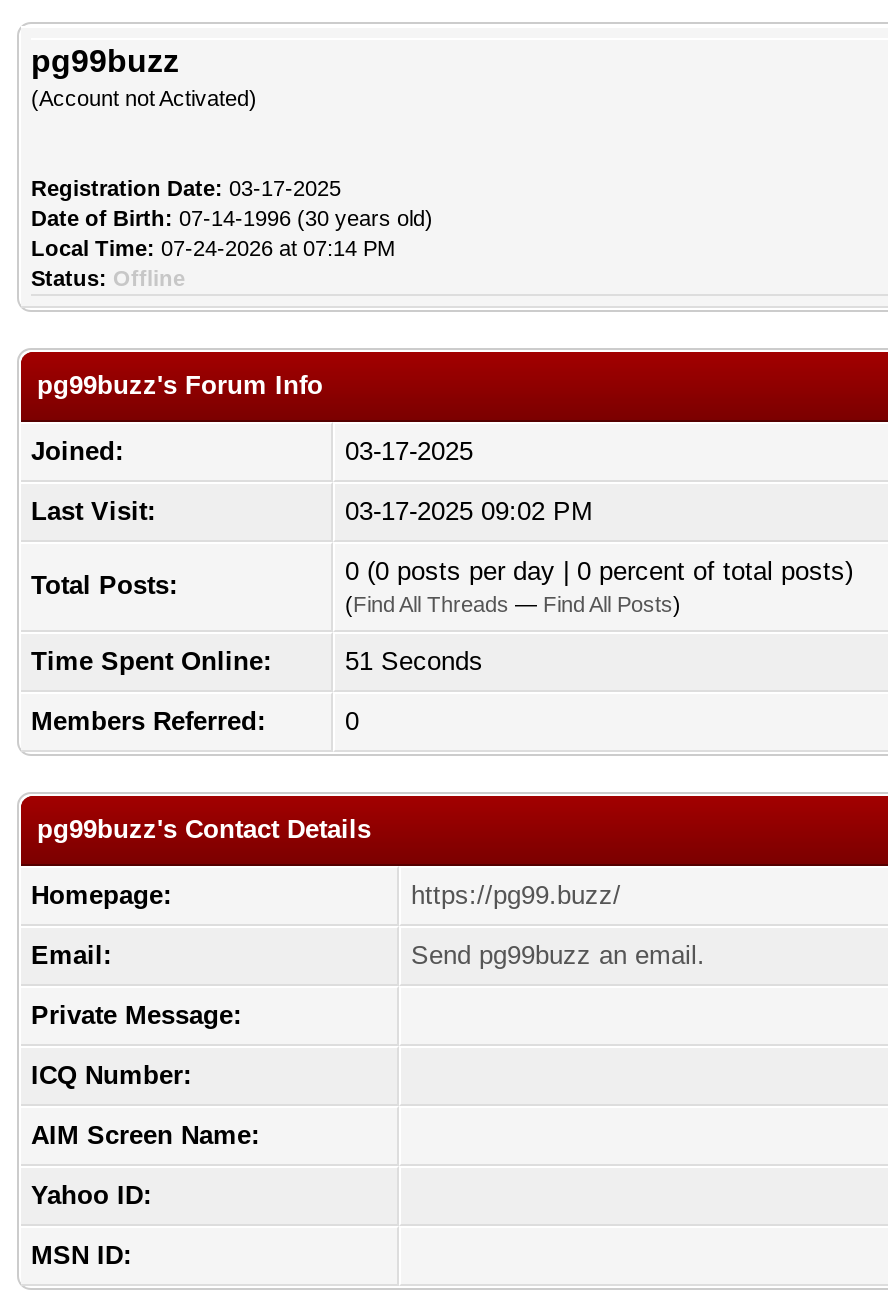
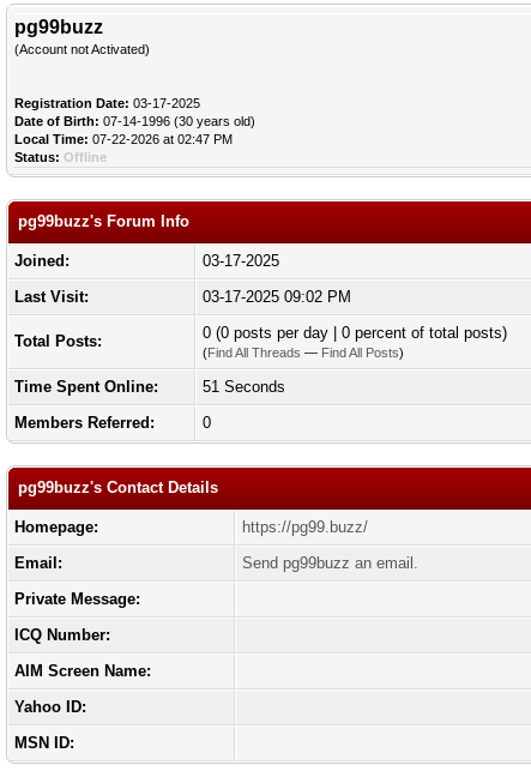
[31,236,395,260] Local Time: 07-24-2026 at 07:14 PM -> [14,132,233,146] Local Time: 07-22-2026 at 02:47 PM

